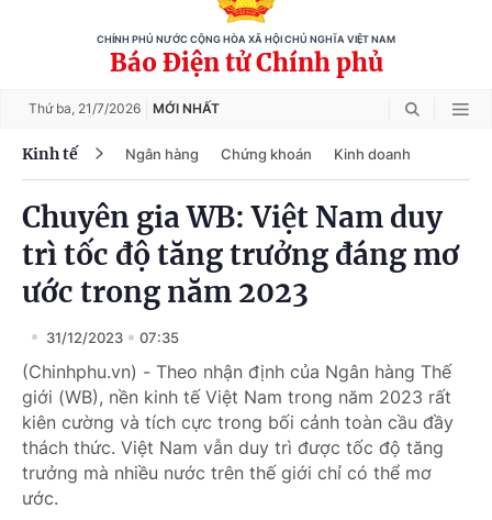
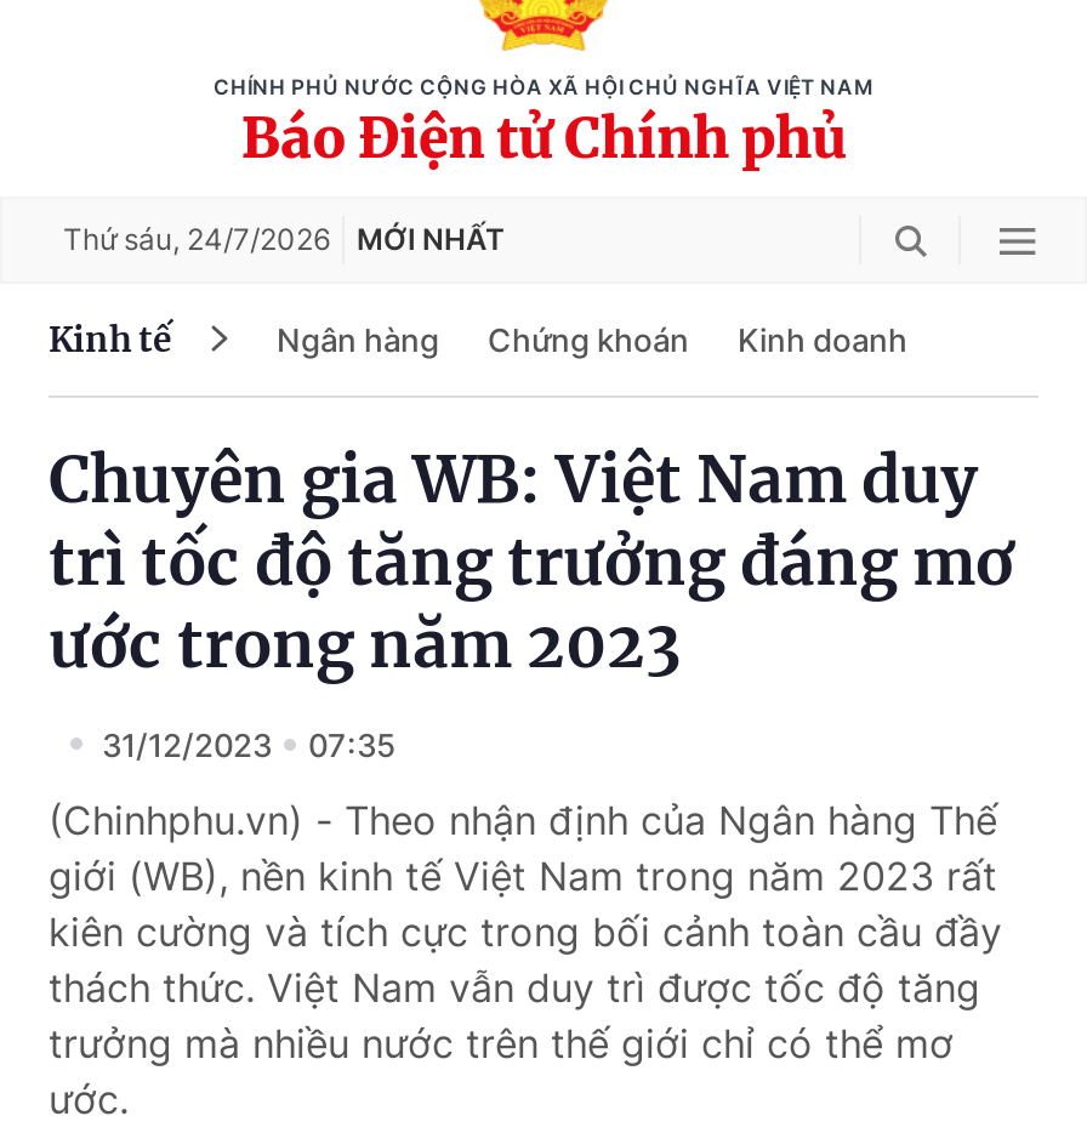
[29,100,220,117] Thứ ba, 21/7/2026 MỚI NHẤT -> [63,221,505,257] Thứ sáu, 24/7/2026 MỚI NHẤT

